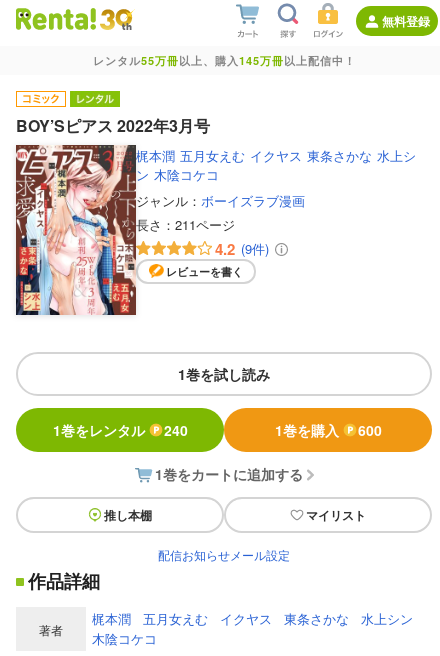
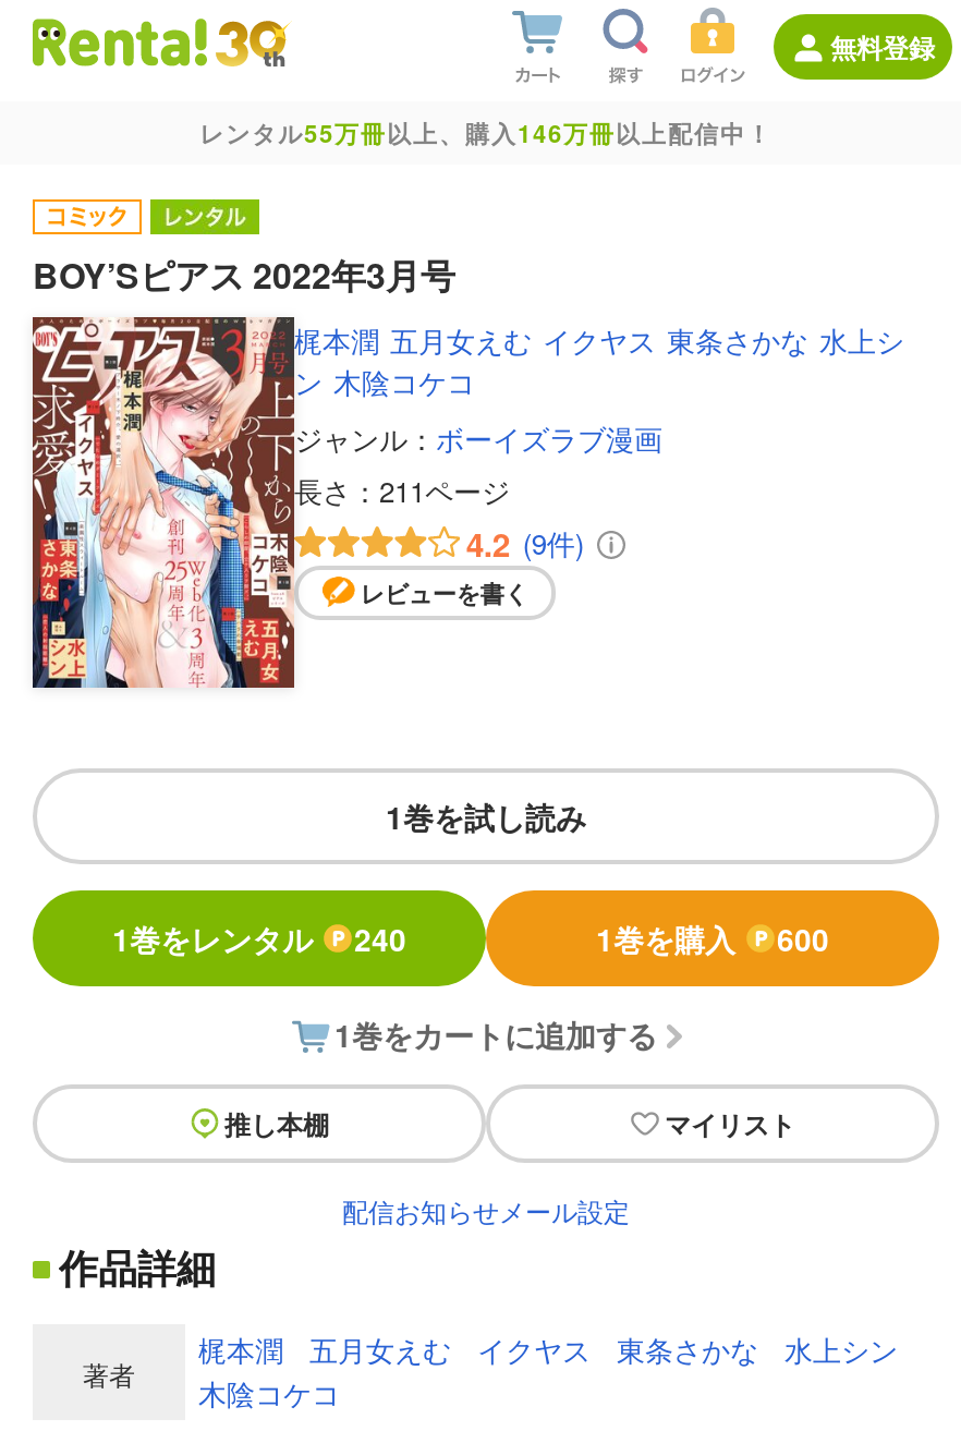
[92,53,355,68] レンタル55万冊以上、購入145万冊以上配信中！ -> [199,117,773,149] レンタル55万冊以上、購入146万冊以上配信中！

